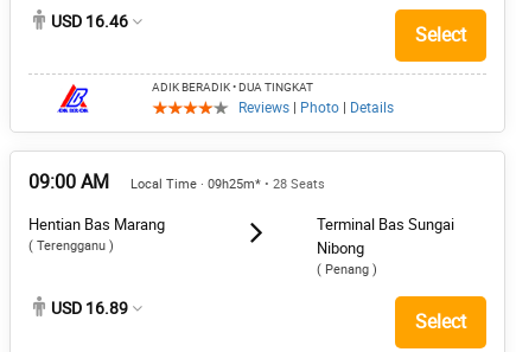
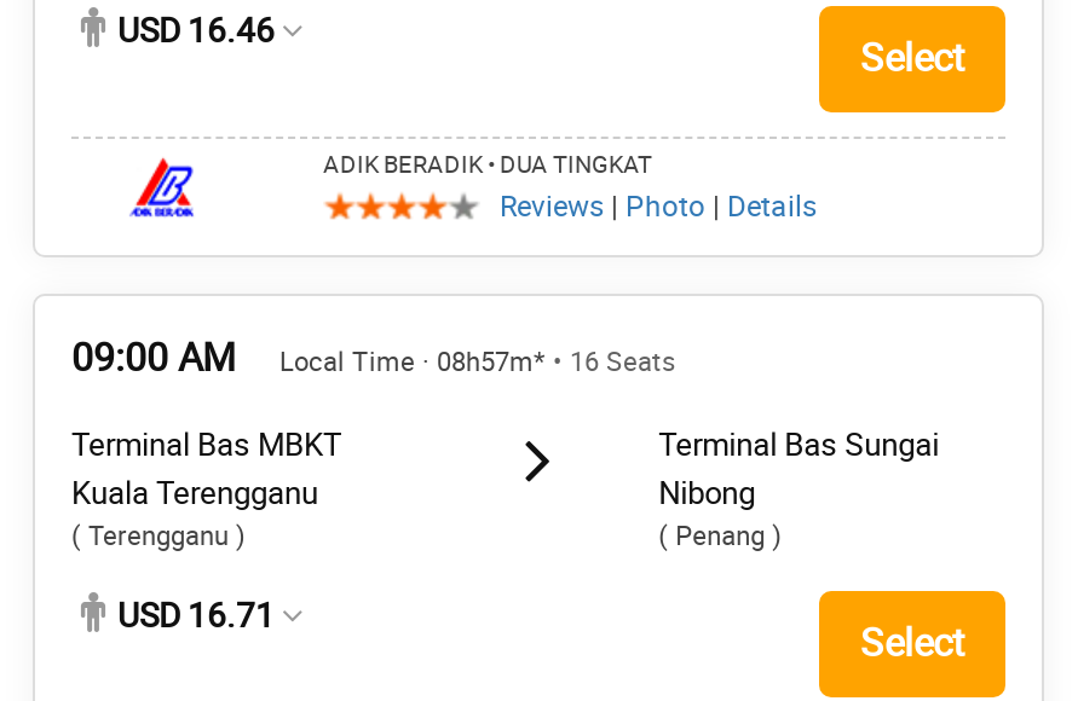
[130,177,325,192] Local Time · 09h25m* • 28 Seats -> [279,347,676,378] Local Time · 08h57m* • 16 Seats
[28,216,165,233] Hentian Bas Marang -> [71,427,342,511] Terminal Bas MBKT | Kuala Terengganu
moved [28,238,114,254] -> [71,521,246,552]: ( Terengganu )
[47,299,128,319] USD 16.89 -> [110,596,275,637] USD 16.71

